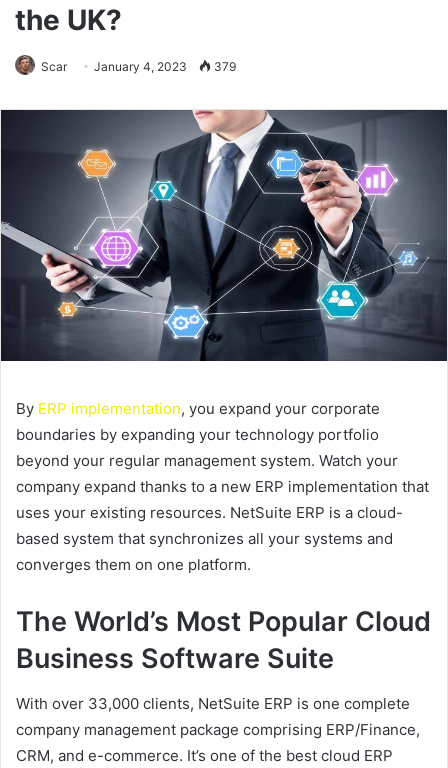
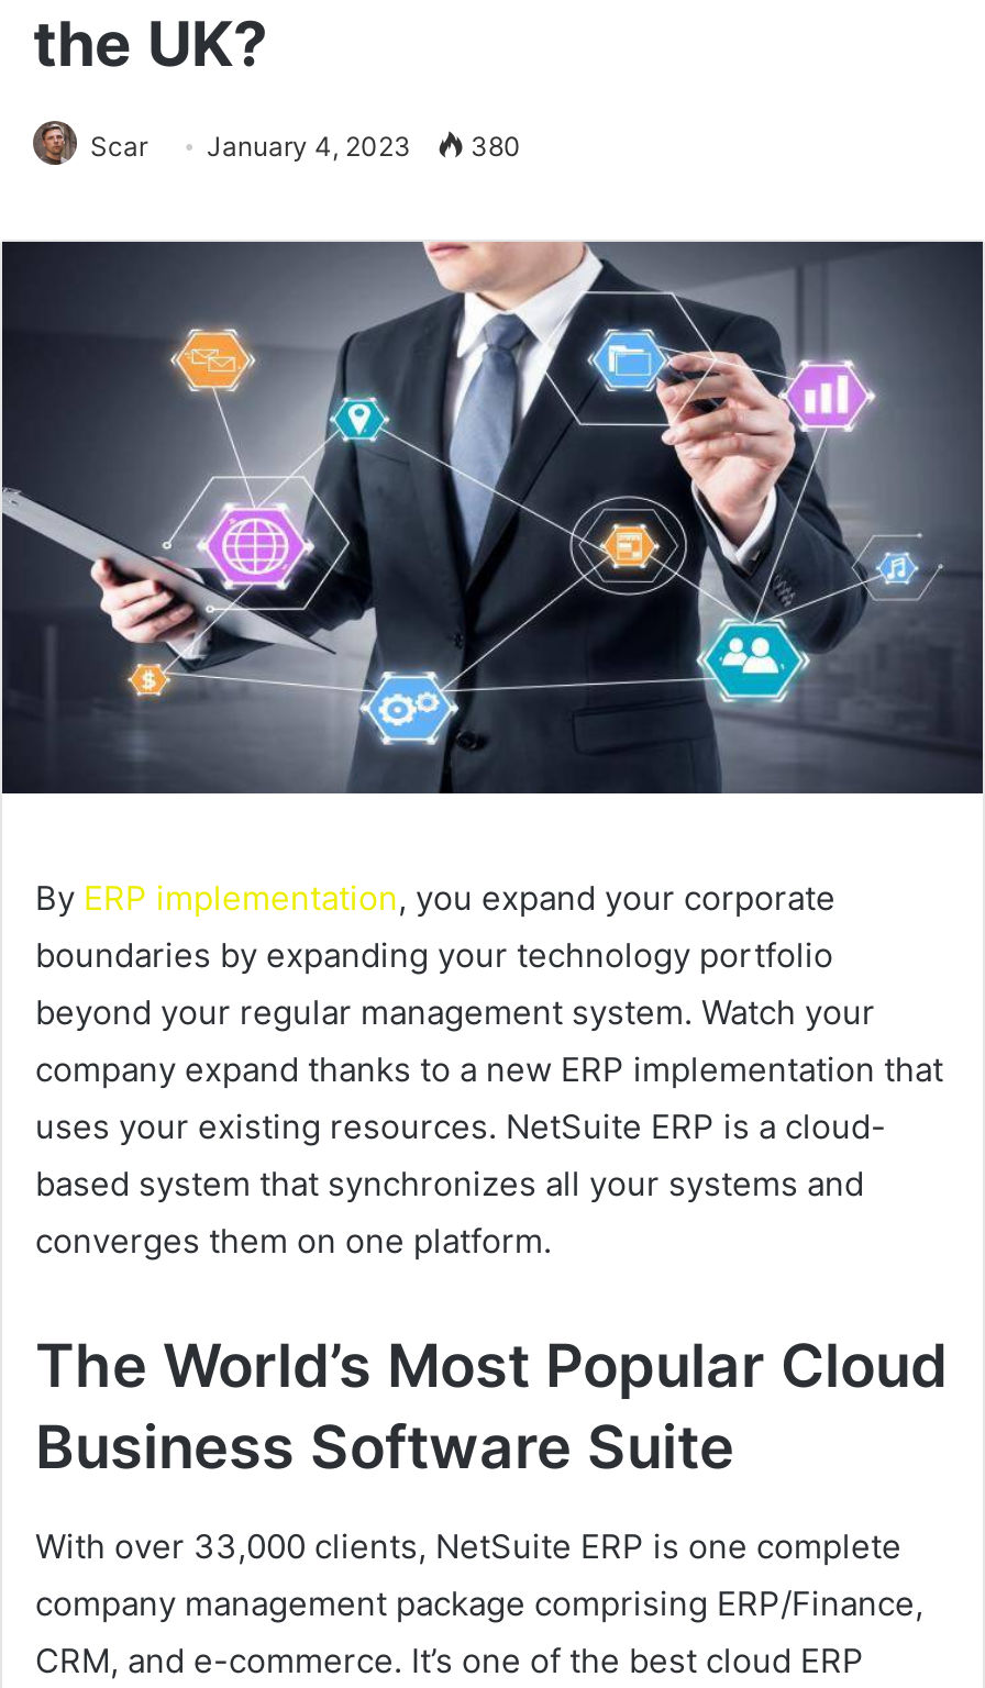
[41,59,236,74] Scar January 4, 2023 379 -> [90,130,521,163] Scar January 4, 2023 380

